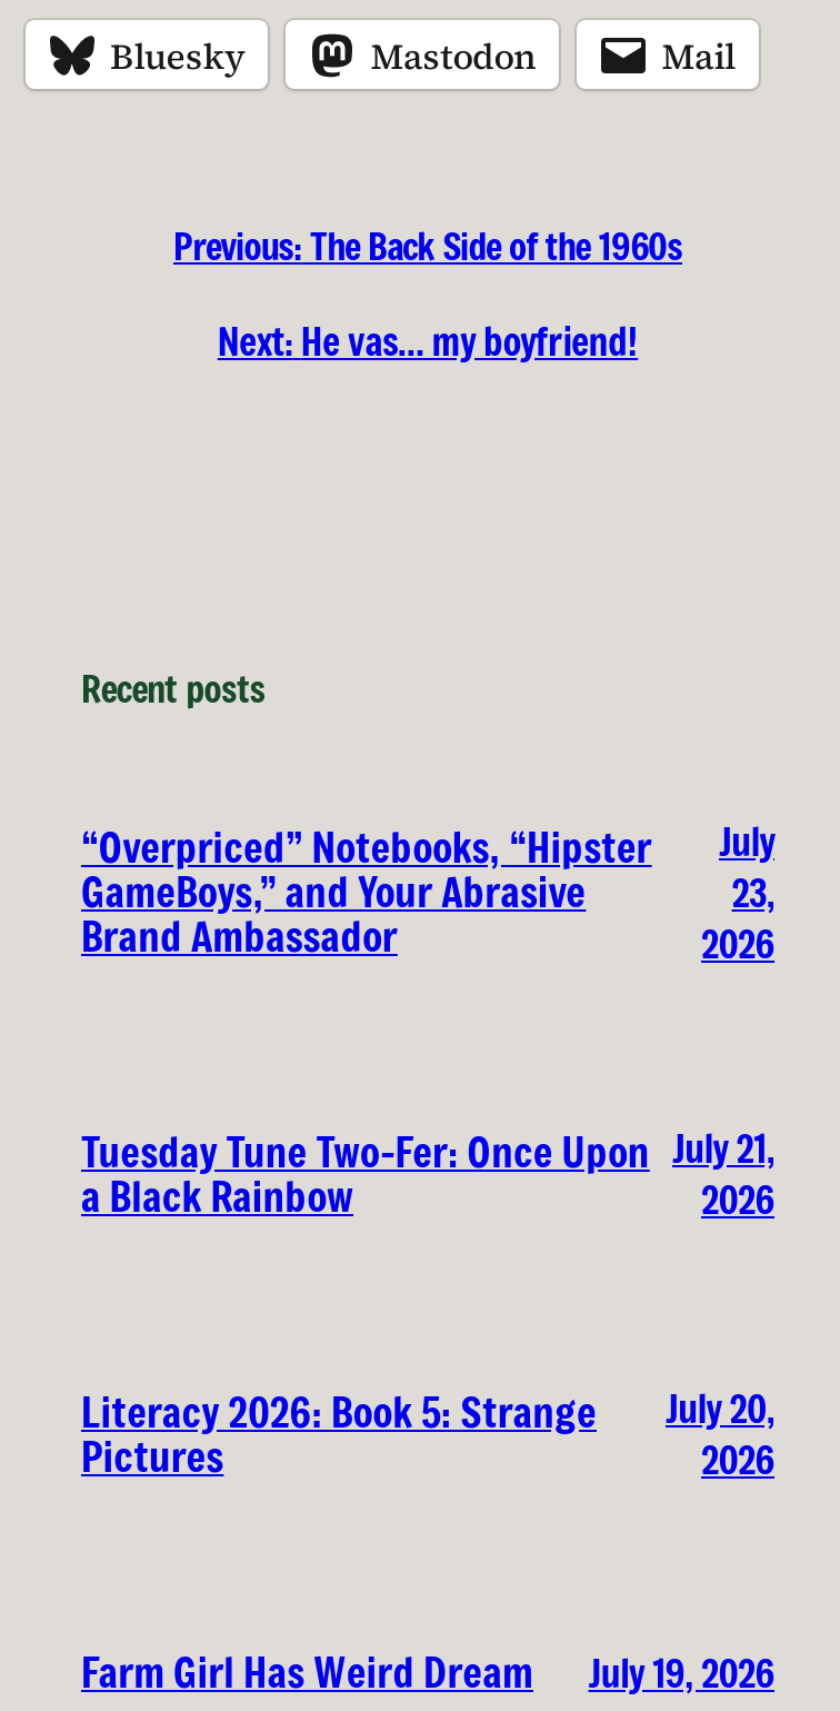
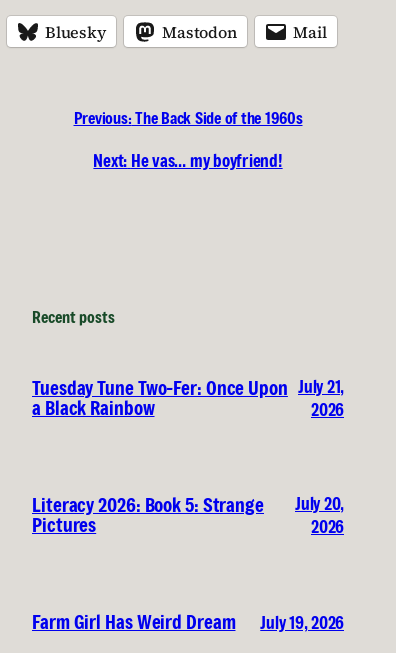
[81,821,652,963] “Overpriced” Notebooks, “Hipster | GameBoys,” and Your Abrasive | Brand Ambassador -> none
[701,815,774,969] July | 23, | 2026 -> none

